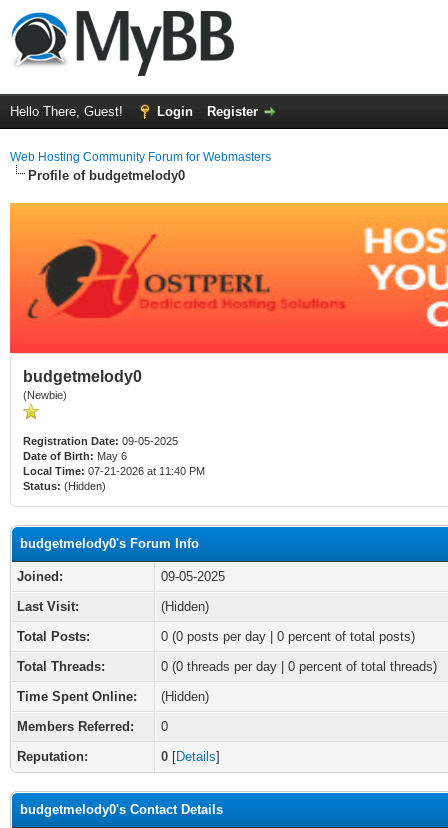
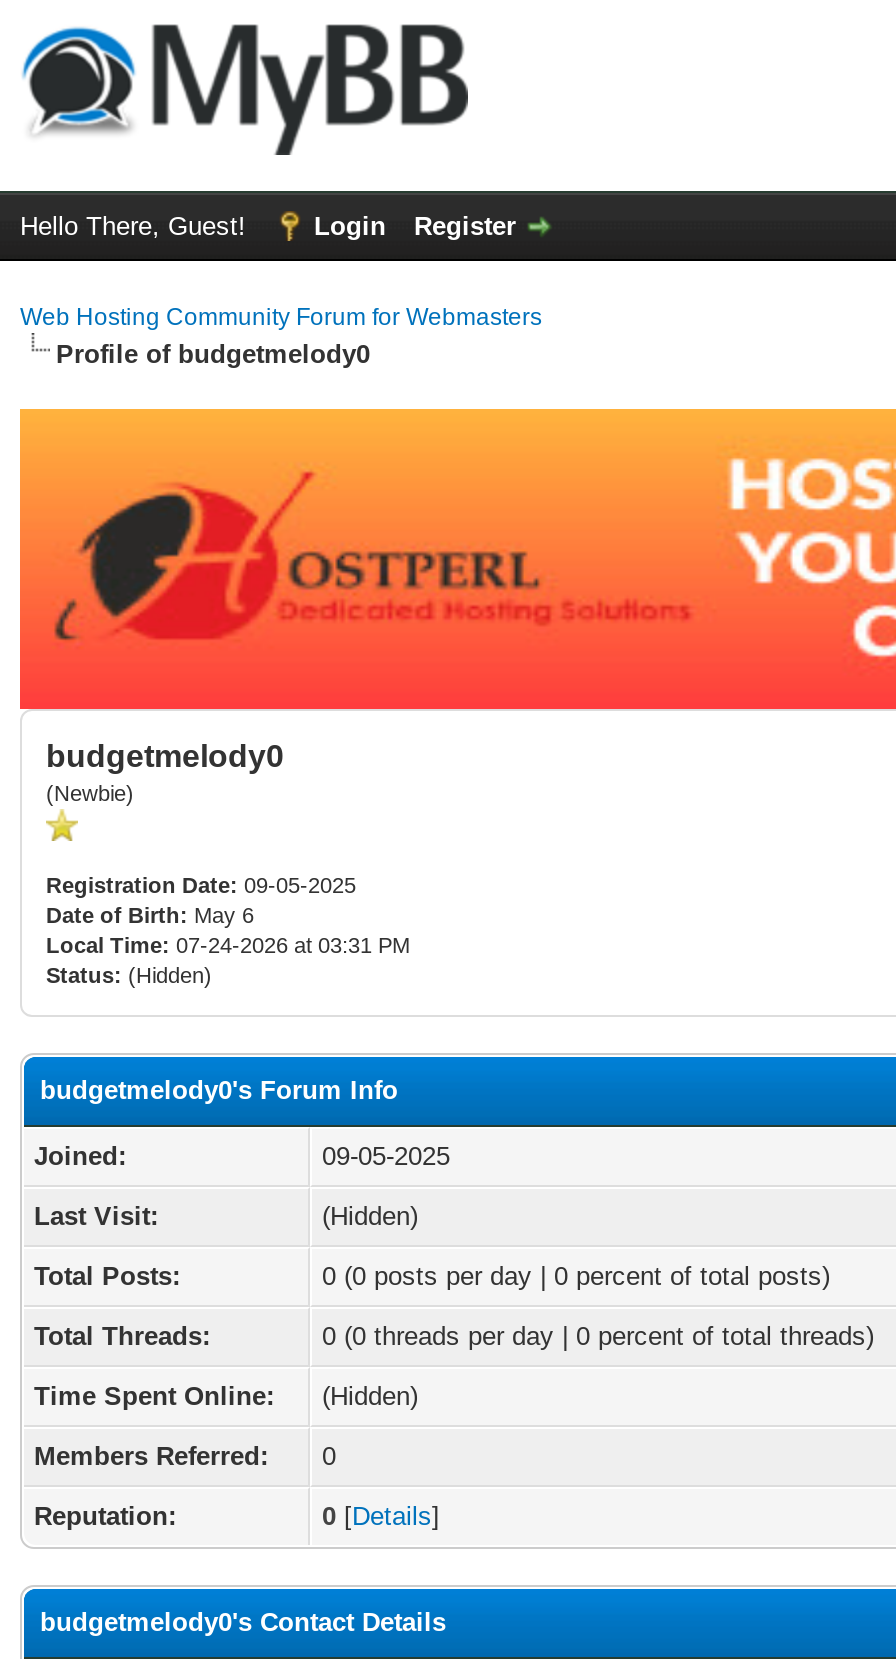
[23,465,205,477] Local Time: 07-21-2026 at 11:40 PM -> [46,933,410,957] Local Time: 07-24-2026 at 03:31 PM

